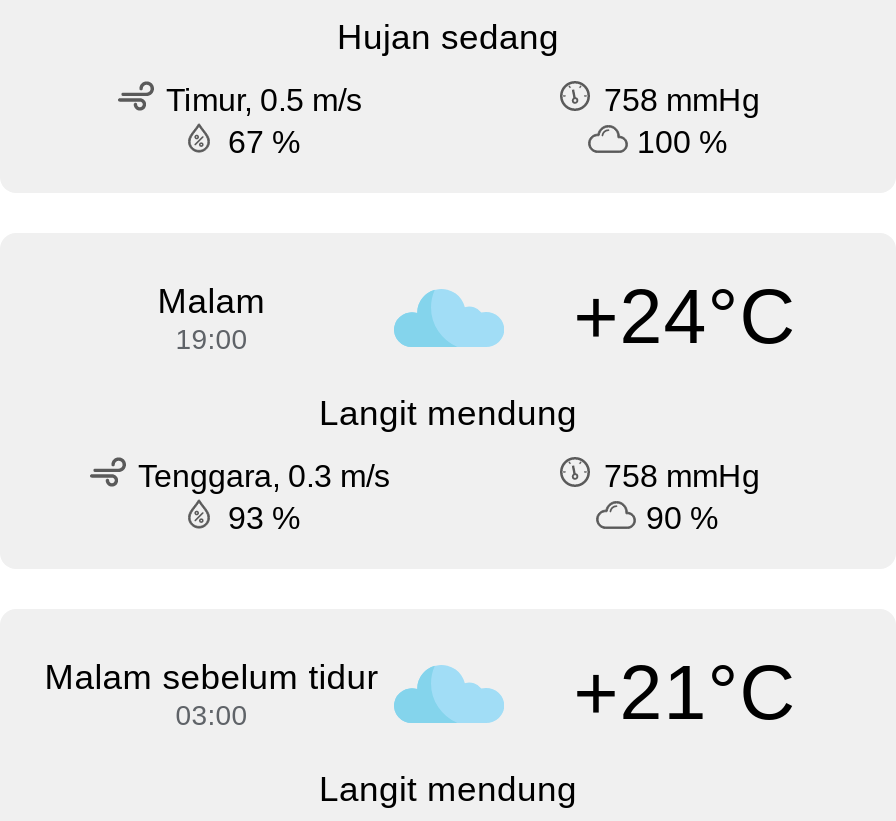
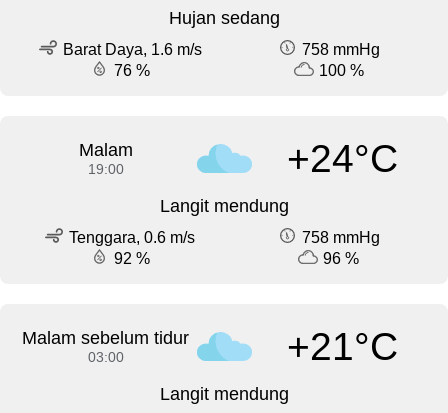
[166,83,362,117] Timur, 0.5 m/s -> [62,41,201,58] Barat Daya, 1.6 m/s
[228,125,300,159] 67 % -> [114,62,150,79] 76 %
[138,459,390,493] Tenggara, 0.3 m/s -> [69,229,195,246] Tenggara, 0.6 m/s
[228,501,300,535] 93 % -> [114,250,150,267] 92 %
[646,501,718,535] 90 % -> [323,250,359,267] 96 %

